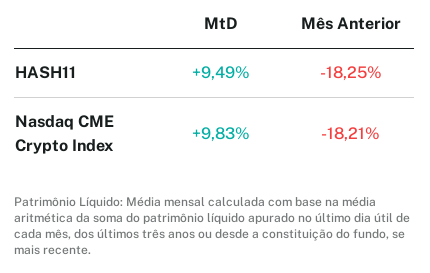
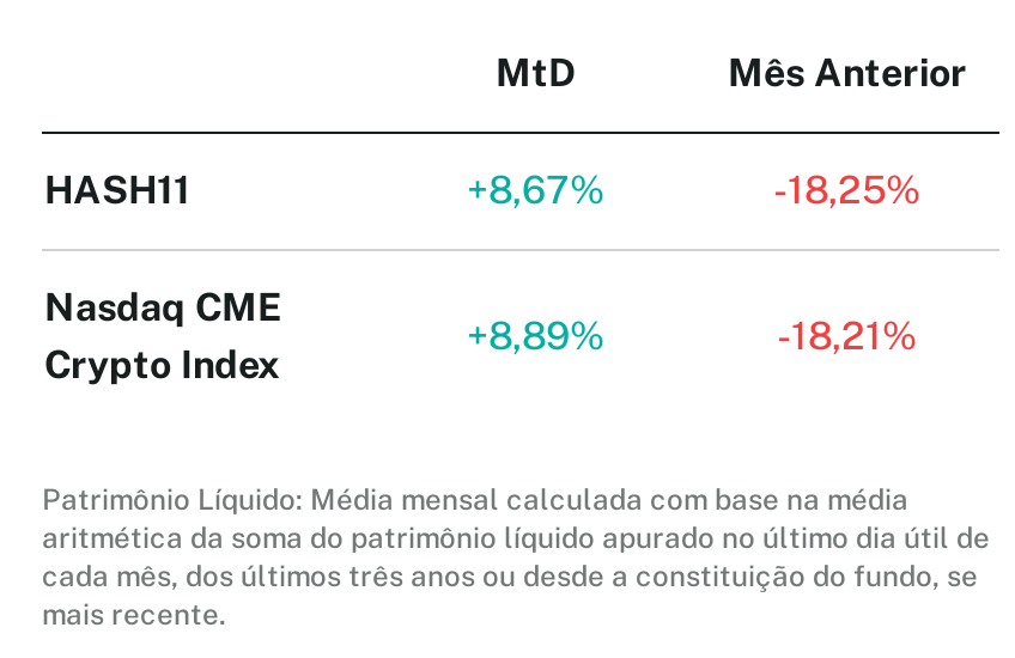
[191,63,249,82] +9,49% -> [467,167,606,213] +8,67%
[191,124,249,143] +9,83% -> [467,313,606,359] +8,89%

